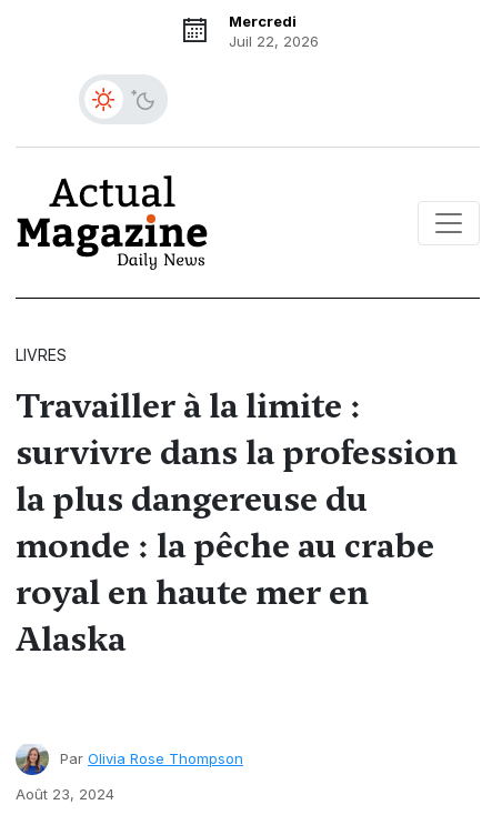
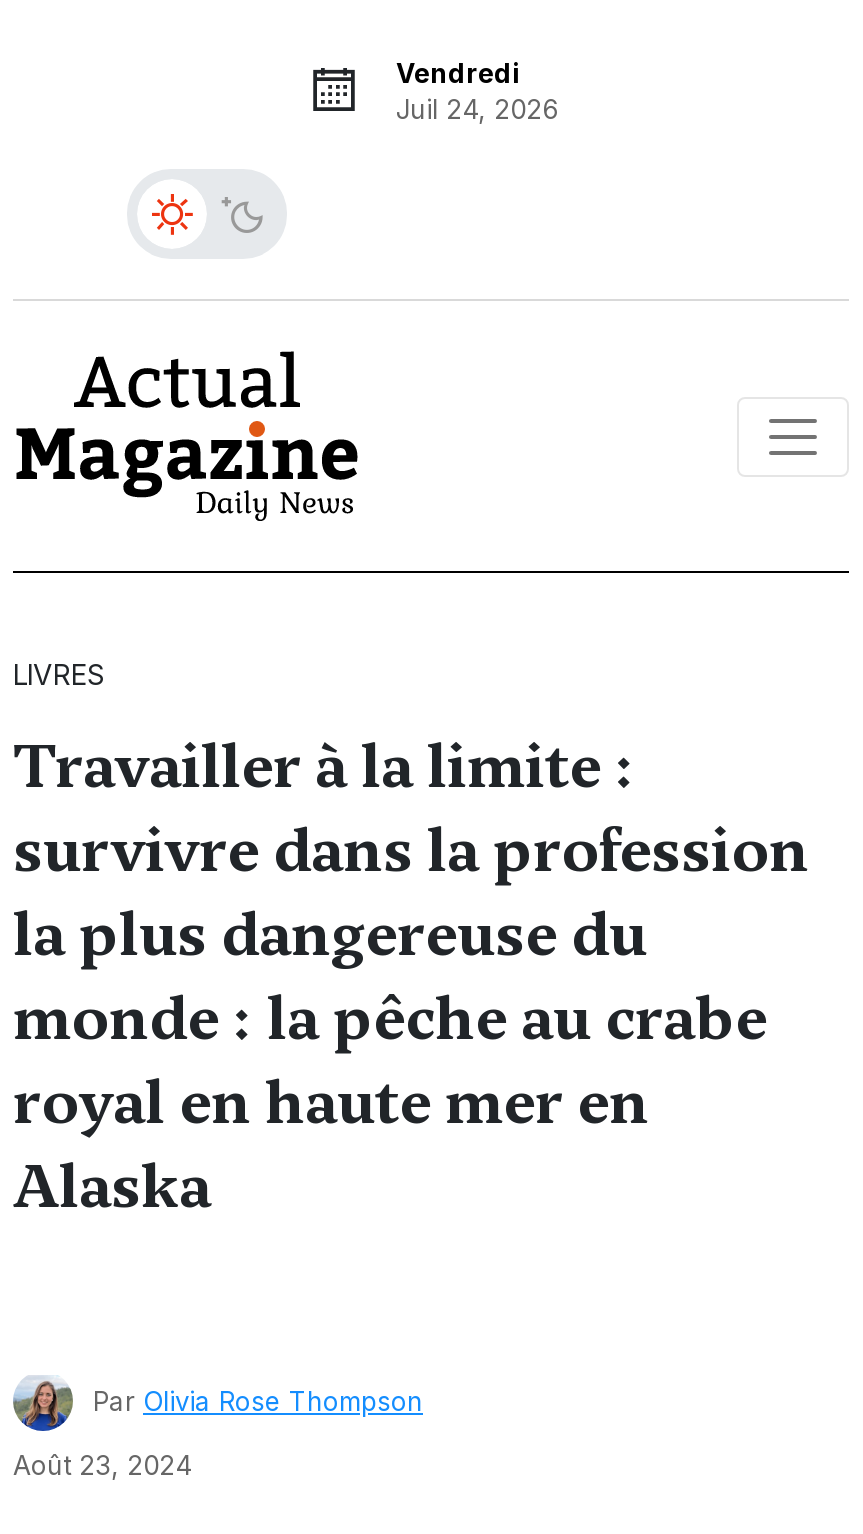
[228,12,318,50] Mercredi | Juil 22, 2026 -> [396,57,558,125] Vendredi | Juil 24, 2026

